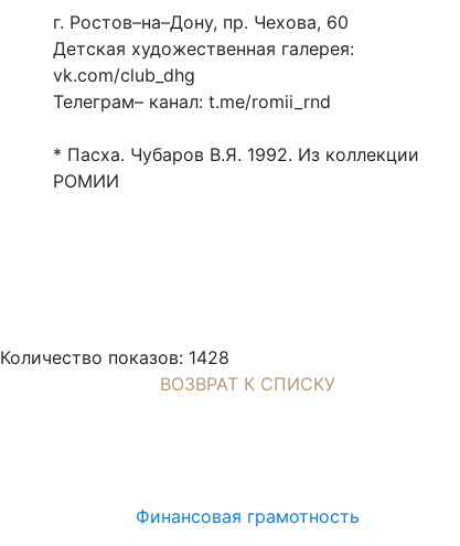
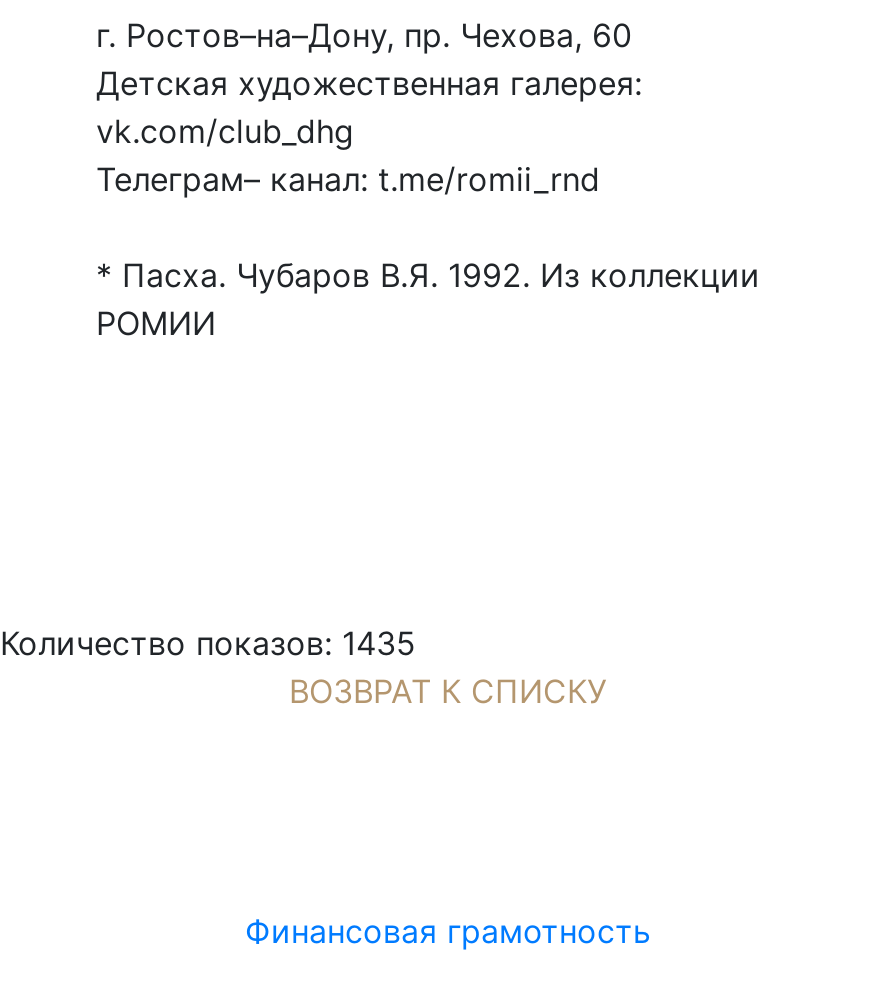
[0,346,229,368] Количество показов: 1428 -> [0,623,416,663] Количество показов: 1435

